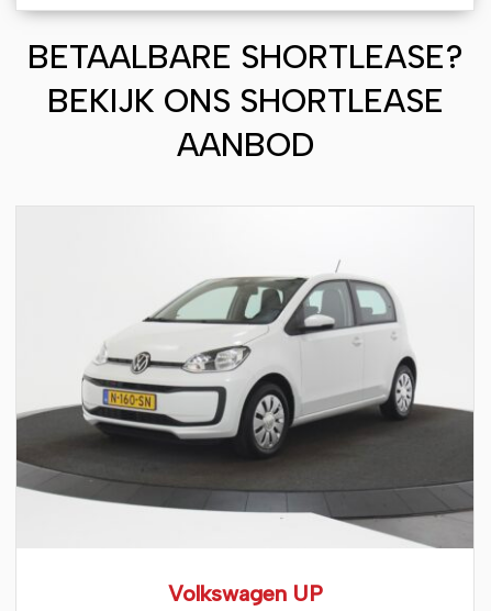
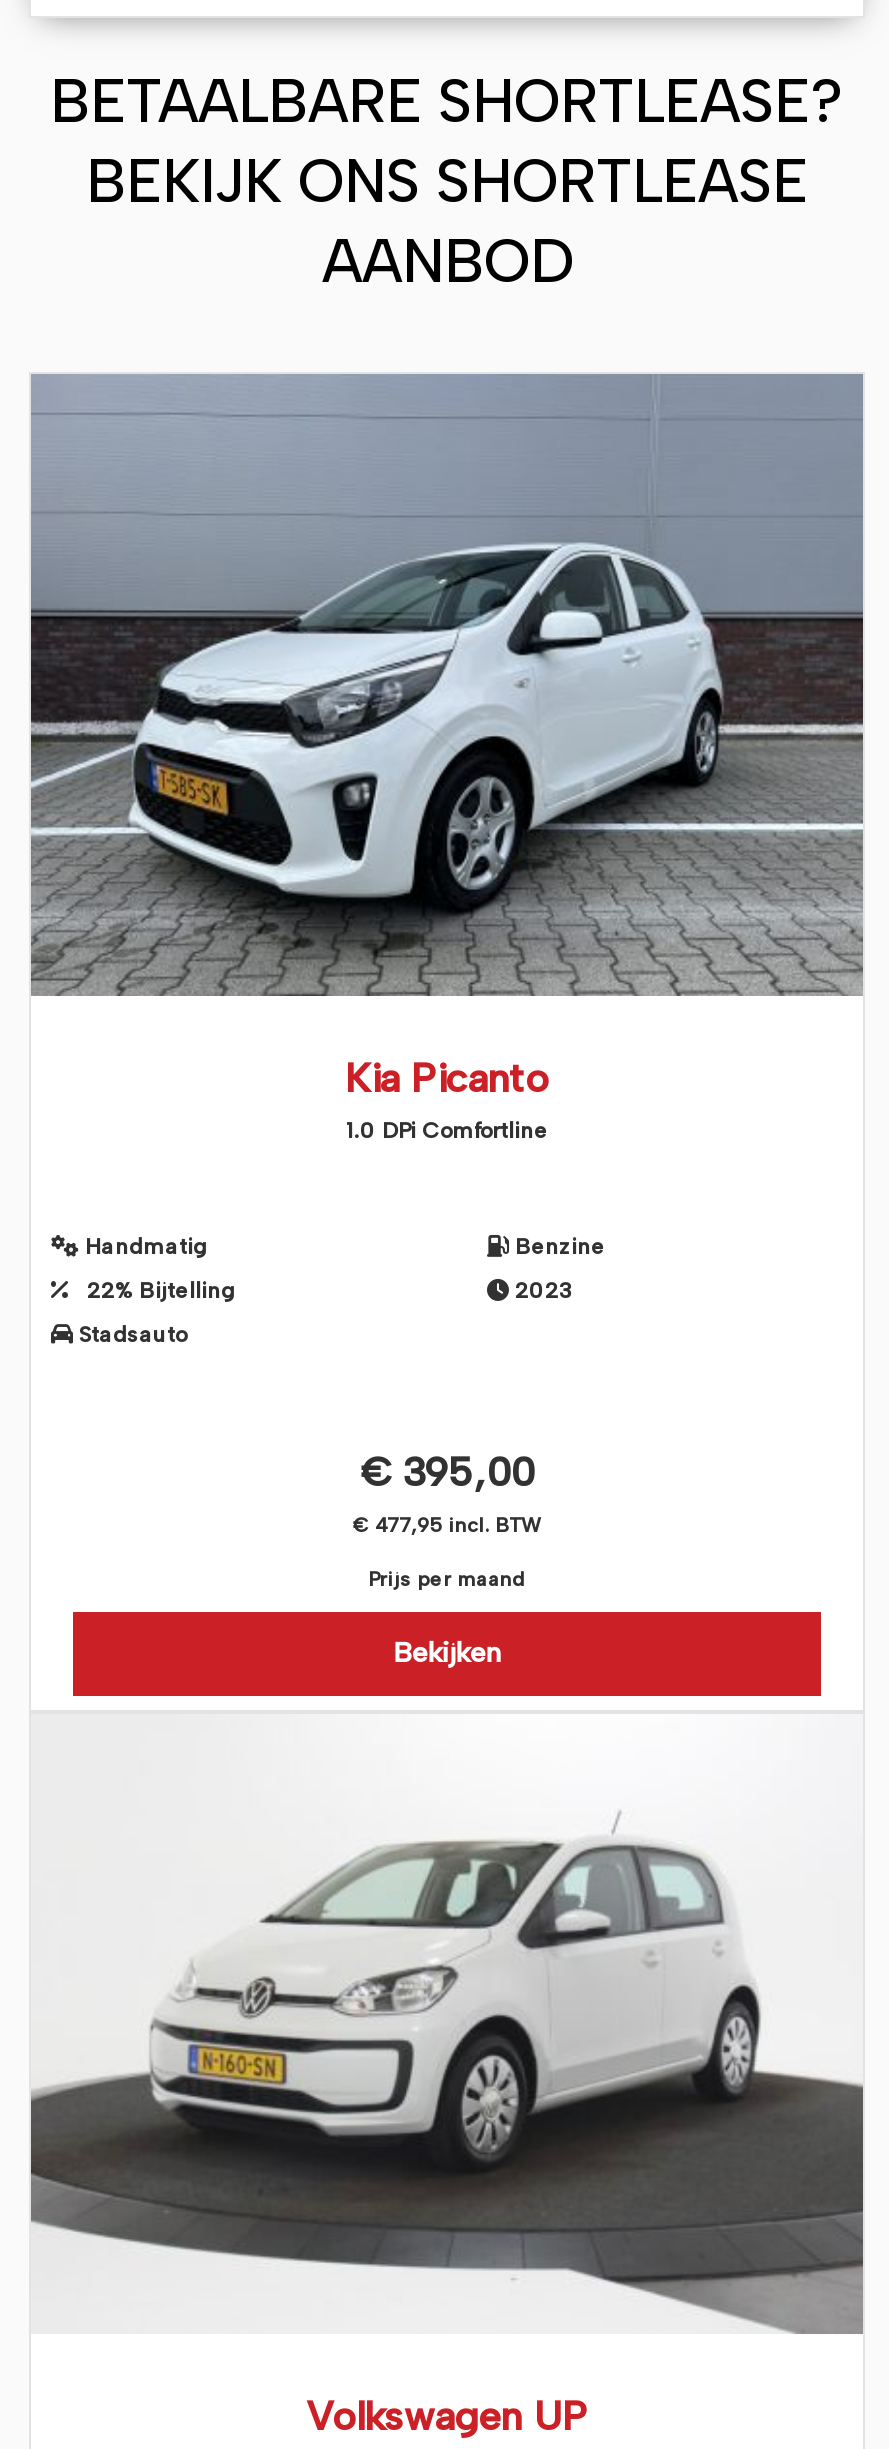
none -> [29,372,865,1143] [image] | Kia Picanto | 1.0 DPi Comfortline
none -> [69,1233,235,1347] Handmatig | 22% Bijtelling | Stadsauto
none -> [353,1447,541,1669] € 395,00 | € 477,95 incl. BTW | Prijs per maand | Bekijken
none -> [509,1233,605,1303] Benzine | 2023

